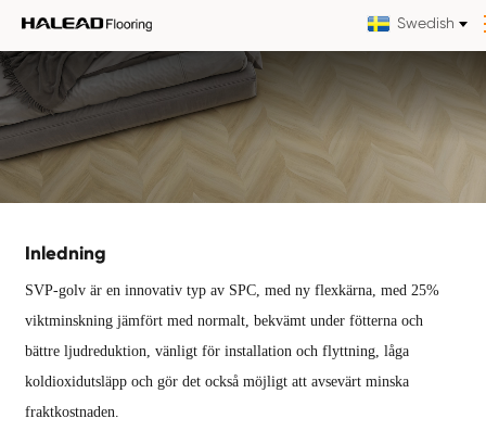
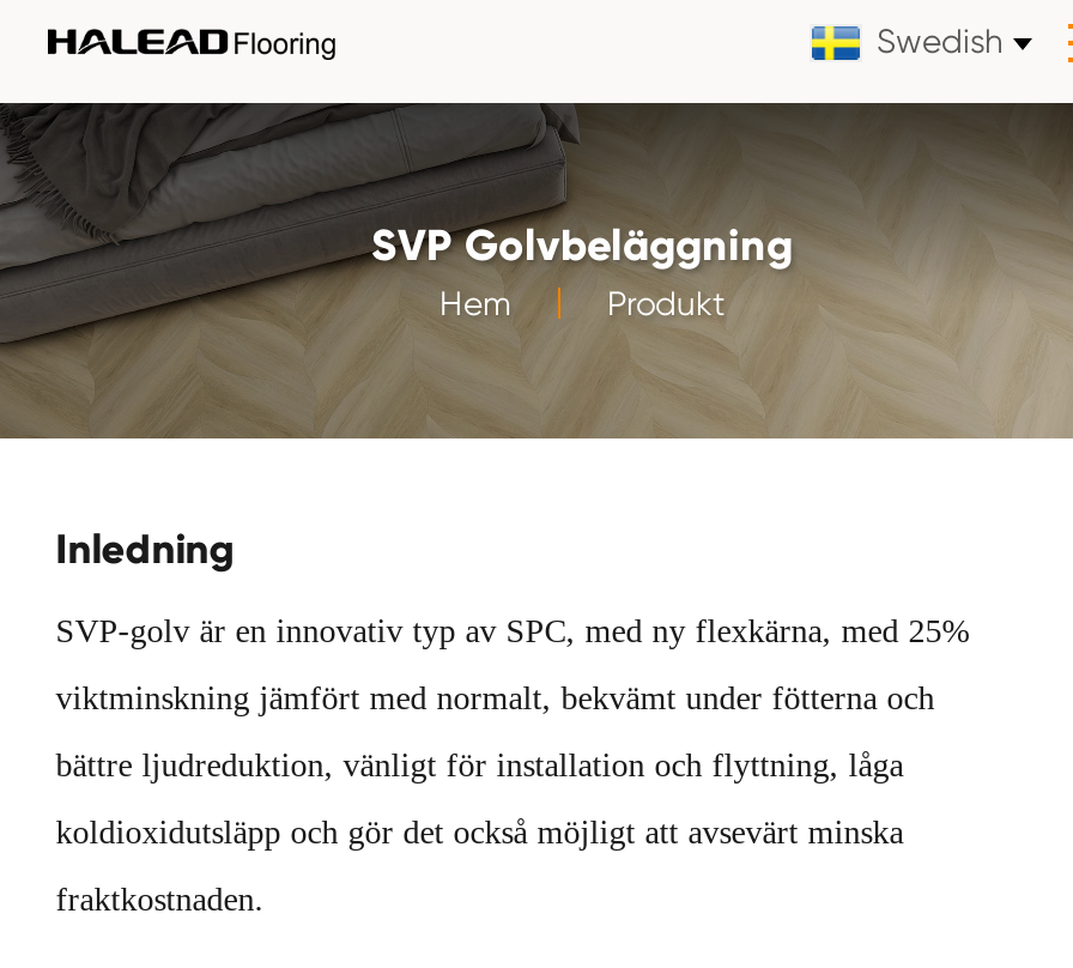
none -> [371,219,793,322] SVP Golvbeläggning | Hem | Produkt

